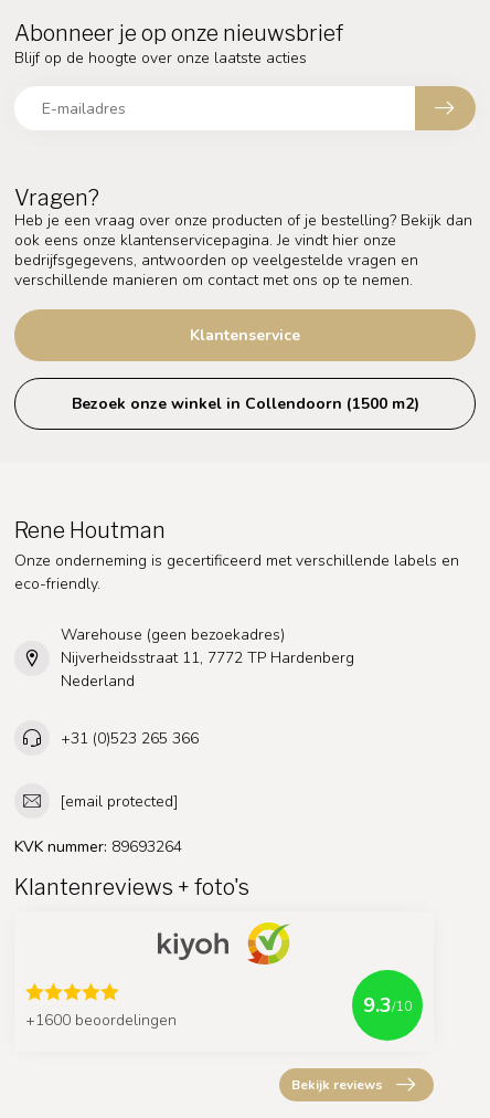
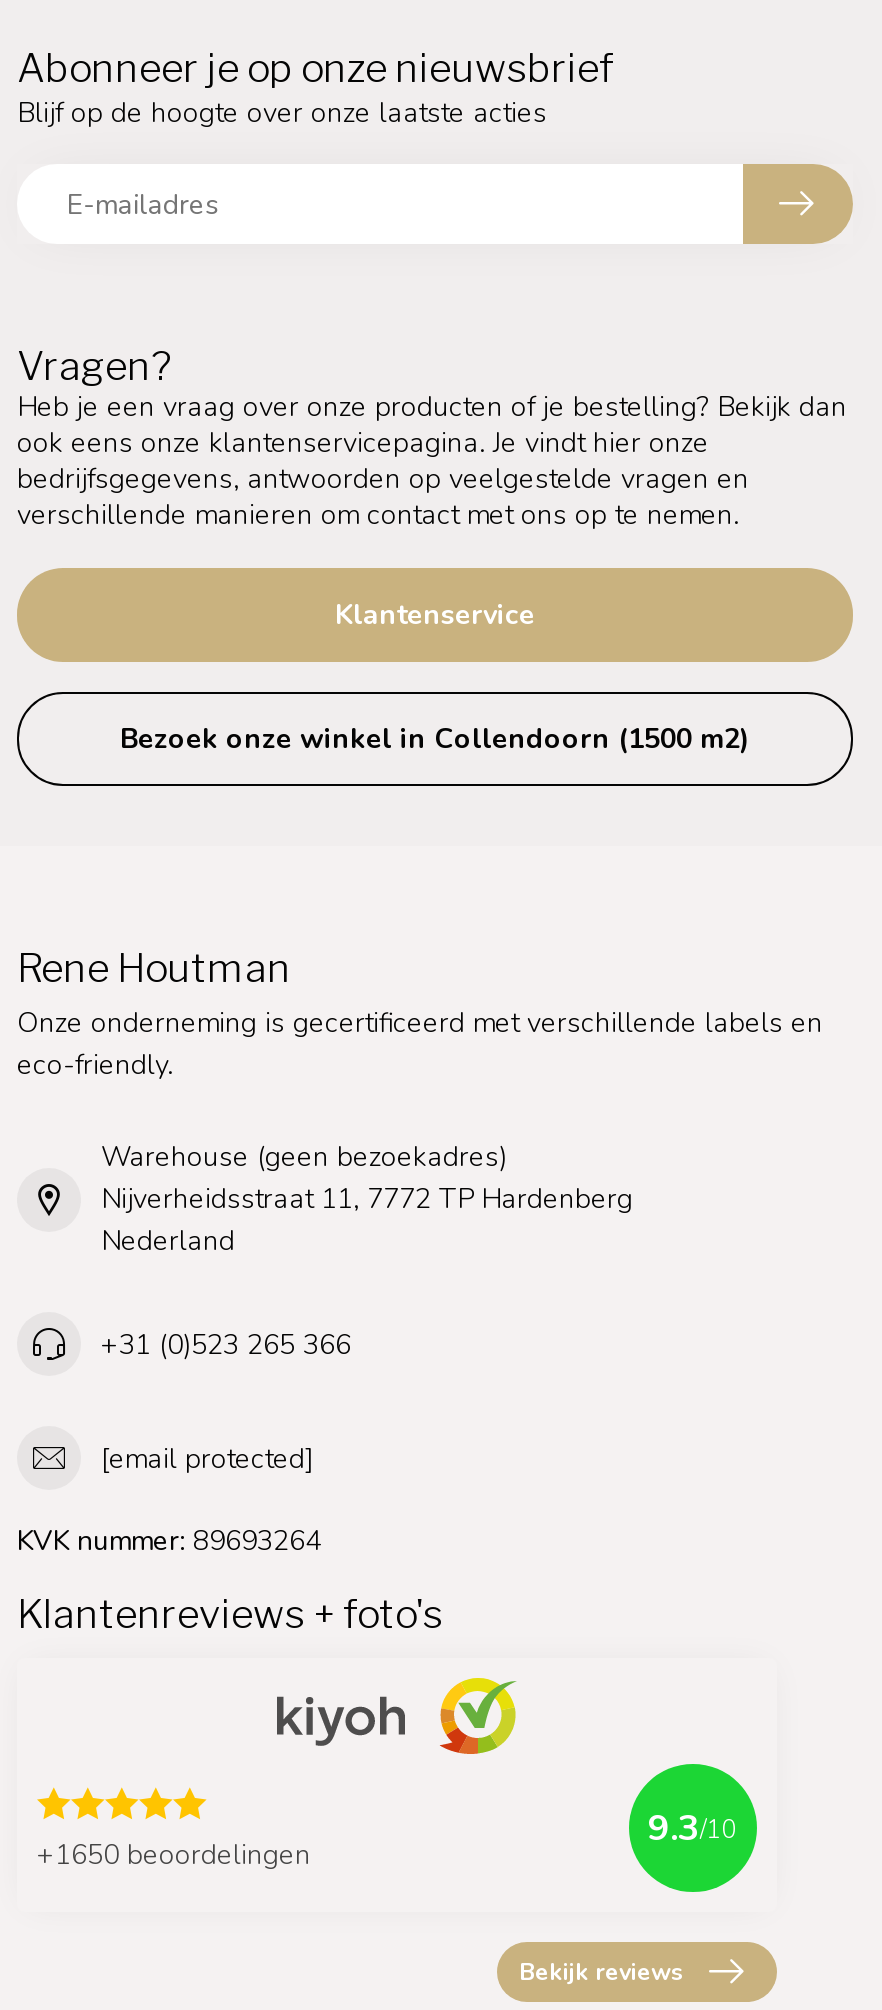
[25,1010,177,1031] +1600 beoordelingen -> [37,1836,311,1874] +1650 beoordelingen

